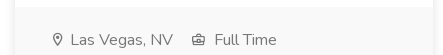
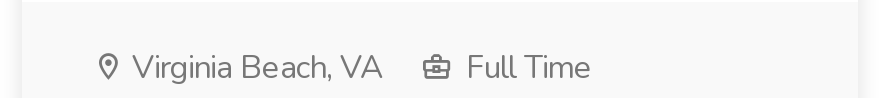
[66,29,173,51] Las Vegas, NV -> [124,46,384,90] Virginia Beach, VA

